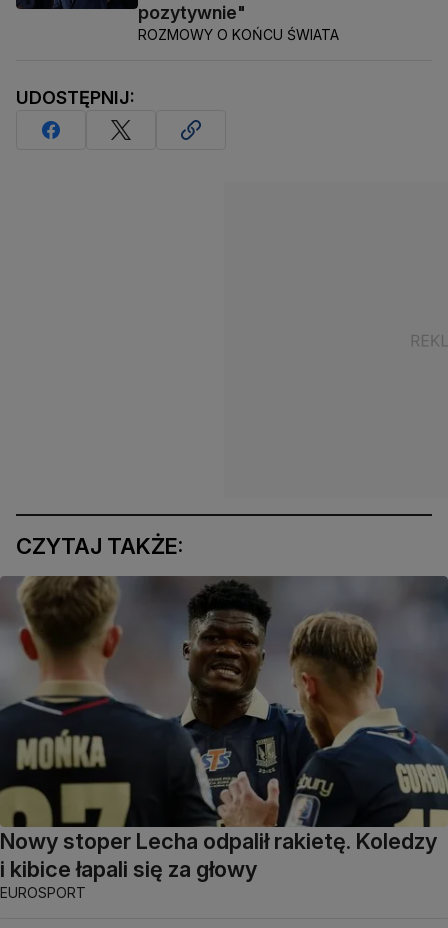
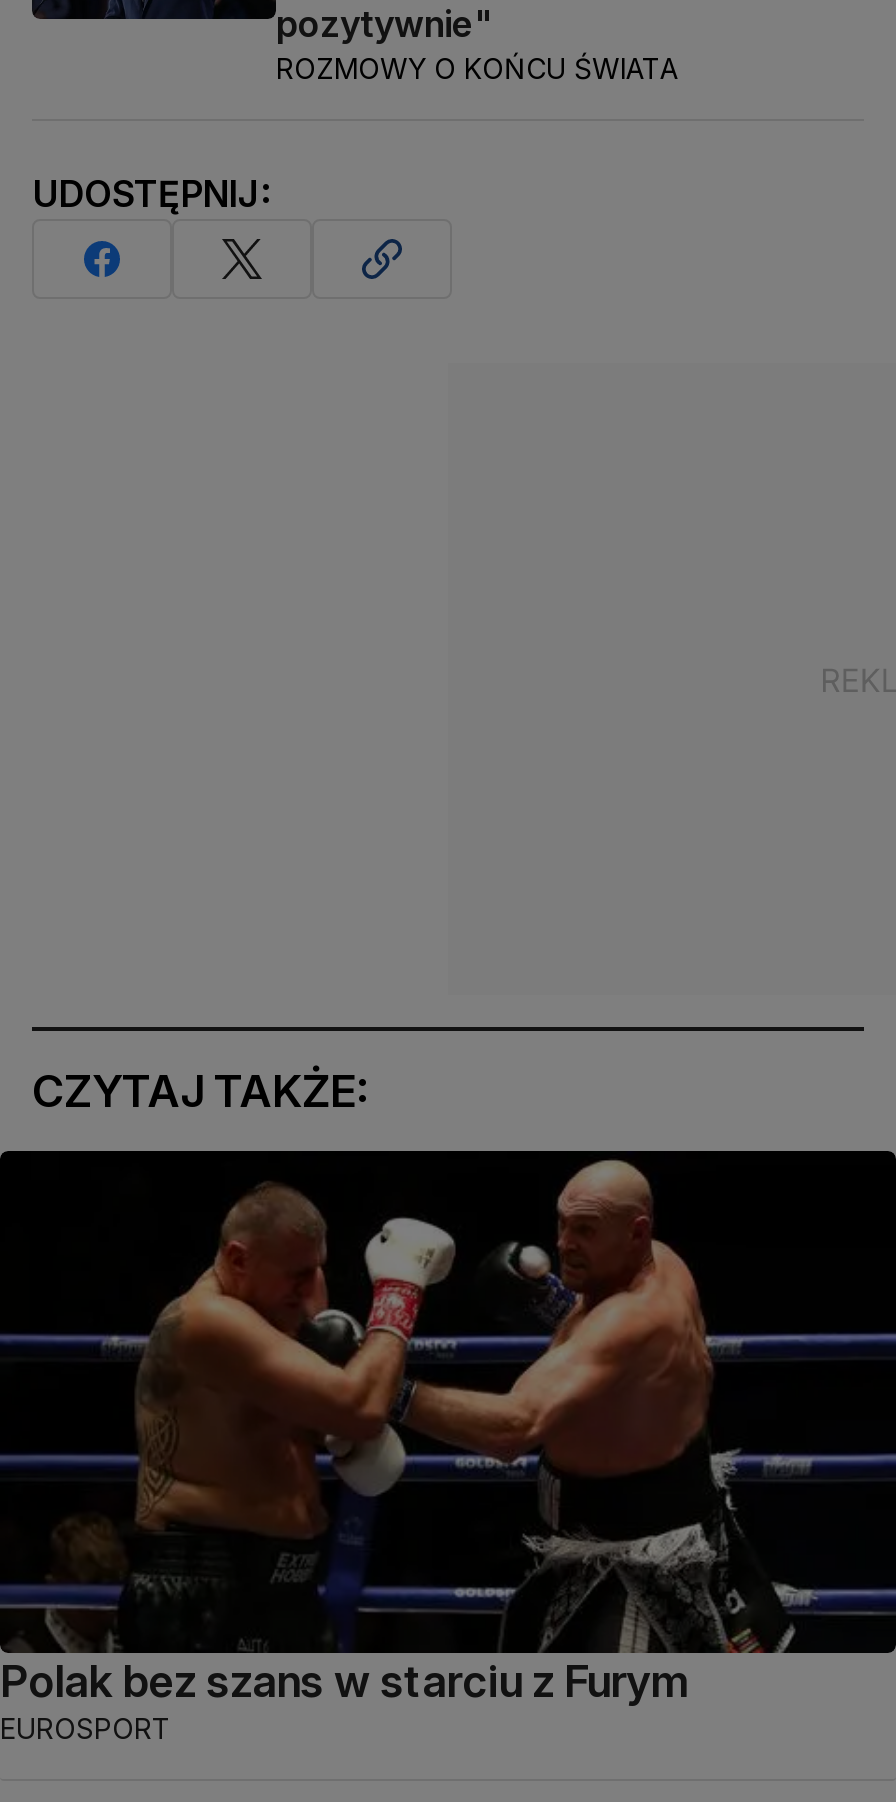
[0,576,445,882] [image] | Nowy stoper Lecha odpalił rakietę. Koledzy | i kibice łapali się za głowy -> [0,1148,890,1708] [image] | Polak bez szans w starciu z Furym

